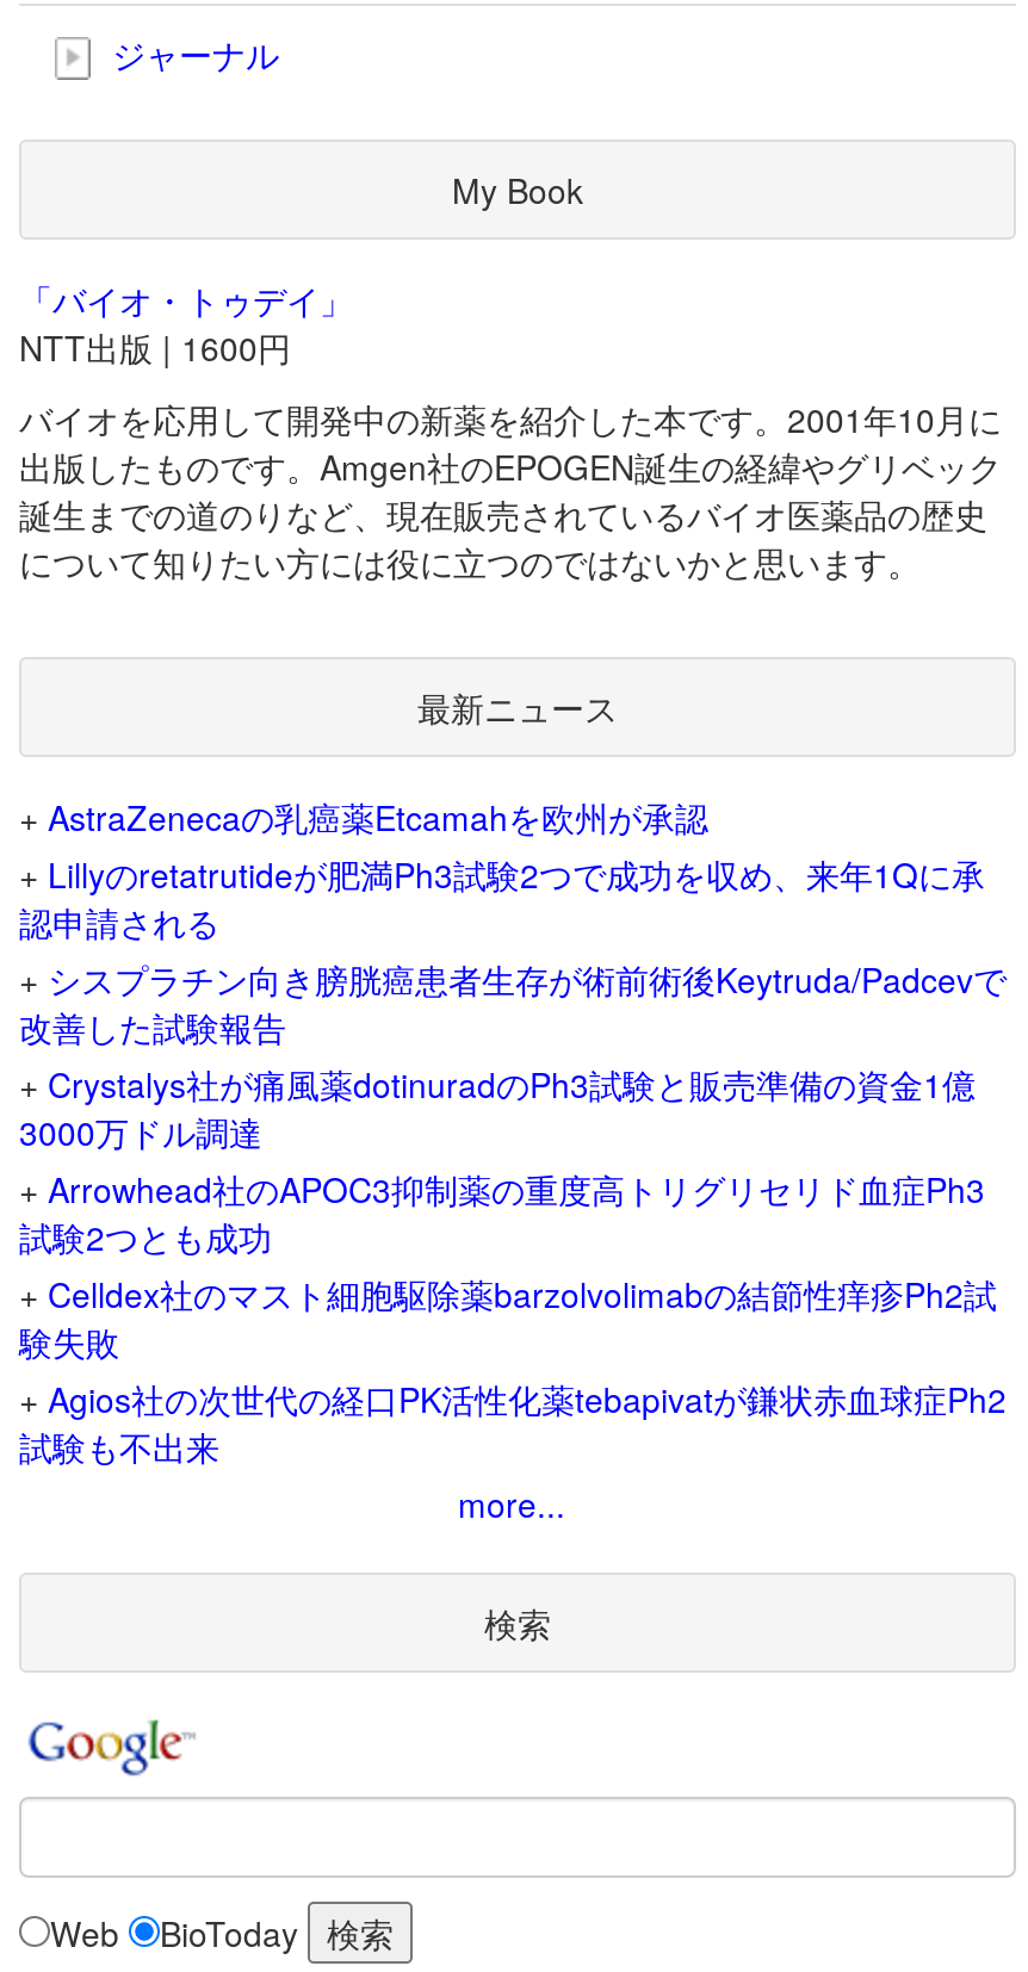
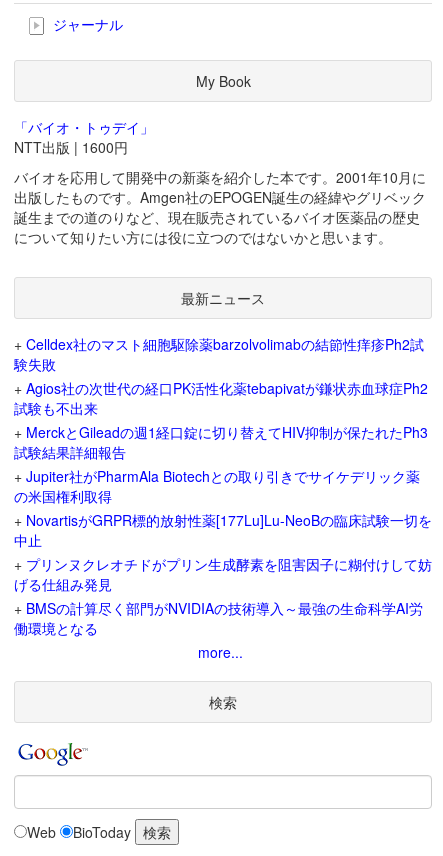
[19,794,1007,1261] + AstraZenecaの乳癌薬Etcamahを欧州が承認 | + Lillyのretatrutideが肥満Ph3試験2つで成功を収め、来年1Qに承 | 認申請される | +シスプラチン向き膀胱癌患者生存が術前術後Keytruda/Padcevで | 改善した試験報告 | + Crystalys社が痛風薬dotinuradのPh3試験と販売準備の資金1億 | 3000万ドル調達 | + Arrowhead社のAPOC3抑制薬の重度高トリグリセリド血症Ph3 | 試験2つとも成功 -> none
moved [19,1270,1007,1471] -> [14,334,428,418]: + Celldex社のマスト細胞駆除薬barzolvolimabの結節性痒疹Ph2試 | 験失敗 | + Agios社の次世代の経口PK活性化薬tebapivatが鎌状赤血球症Ph2 | 試験も不出来
none -> [14,422,432,638] + MerckとGileadの週1経口錠に切り替えてHIV抑制が保たれたPh3 | 試験結果詳細報告 | + Jupiter社がPharmAla Biotechとの取り引きでサイケデリック薬 | の米国権利取得 | + NovartisがGRPR標的放射性薬[177Lu]Lu-NeoBの臨床試験一切を | 中止 | +プリンヌクレオチドがプリン生成酵素を阻害因子に糊付けして妨 | げる仕組み発見 | + BMSの計算尽く部門がNVIDIAの技術導入～最強の生命科学AI労 | 働環境となる

